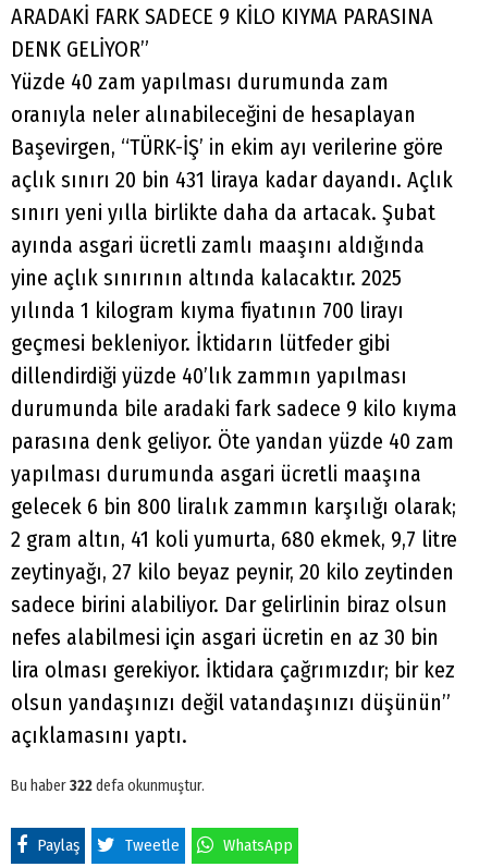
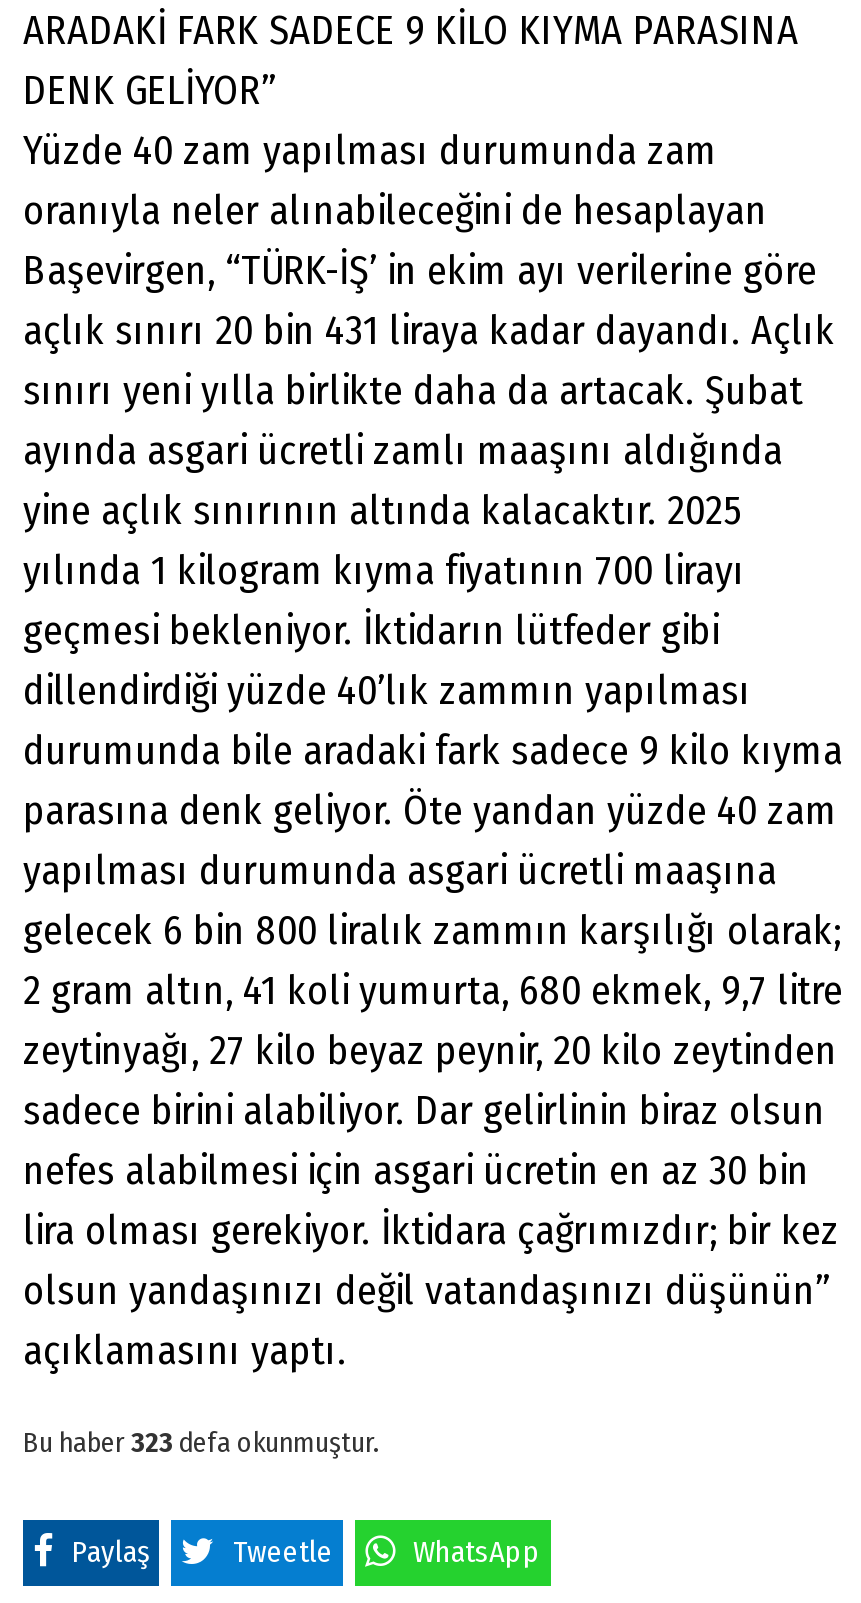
[11,777,205,795] Bu haber 322 defa okunmuştur. -> [23,1426,379,1460] Bu haber 323 defa okunmuştur.

